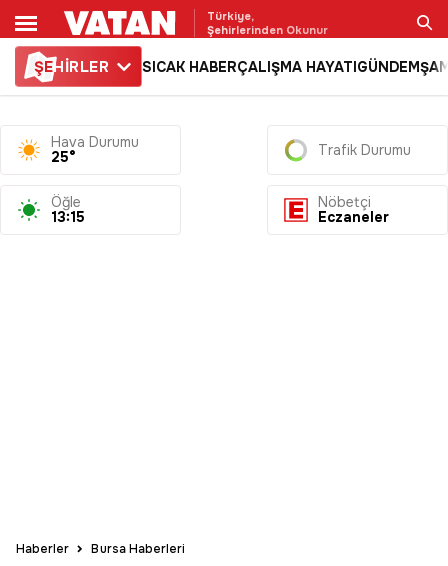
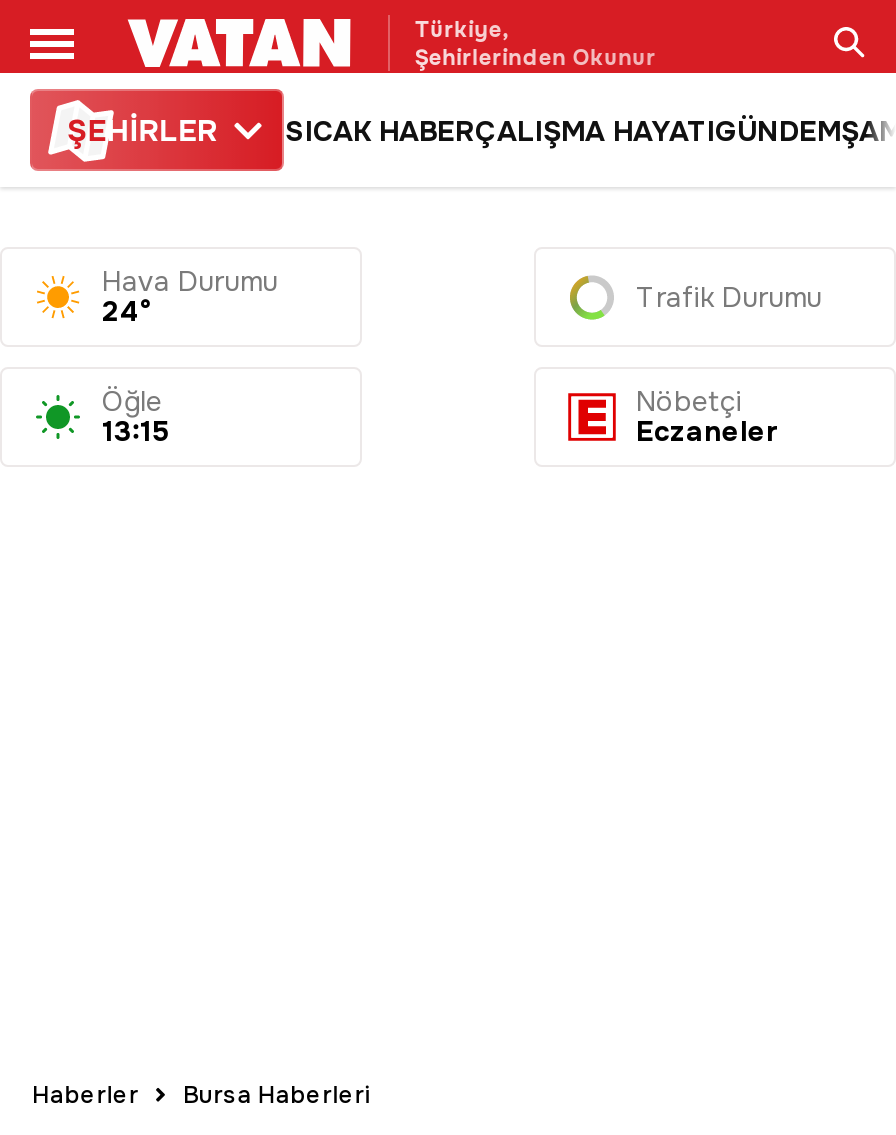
[51,148,76,166] 25° -> [102,293,154,329] 24°

